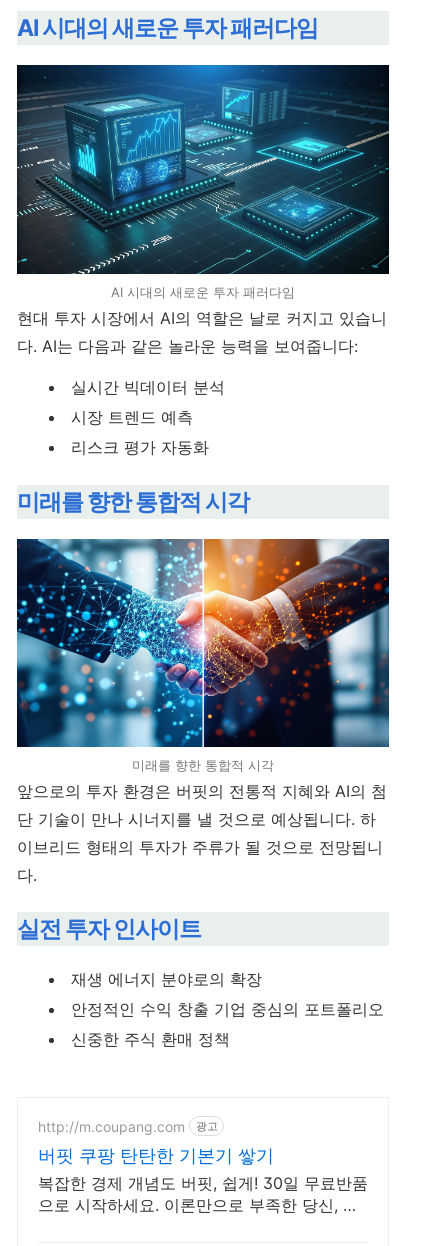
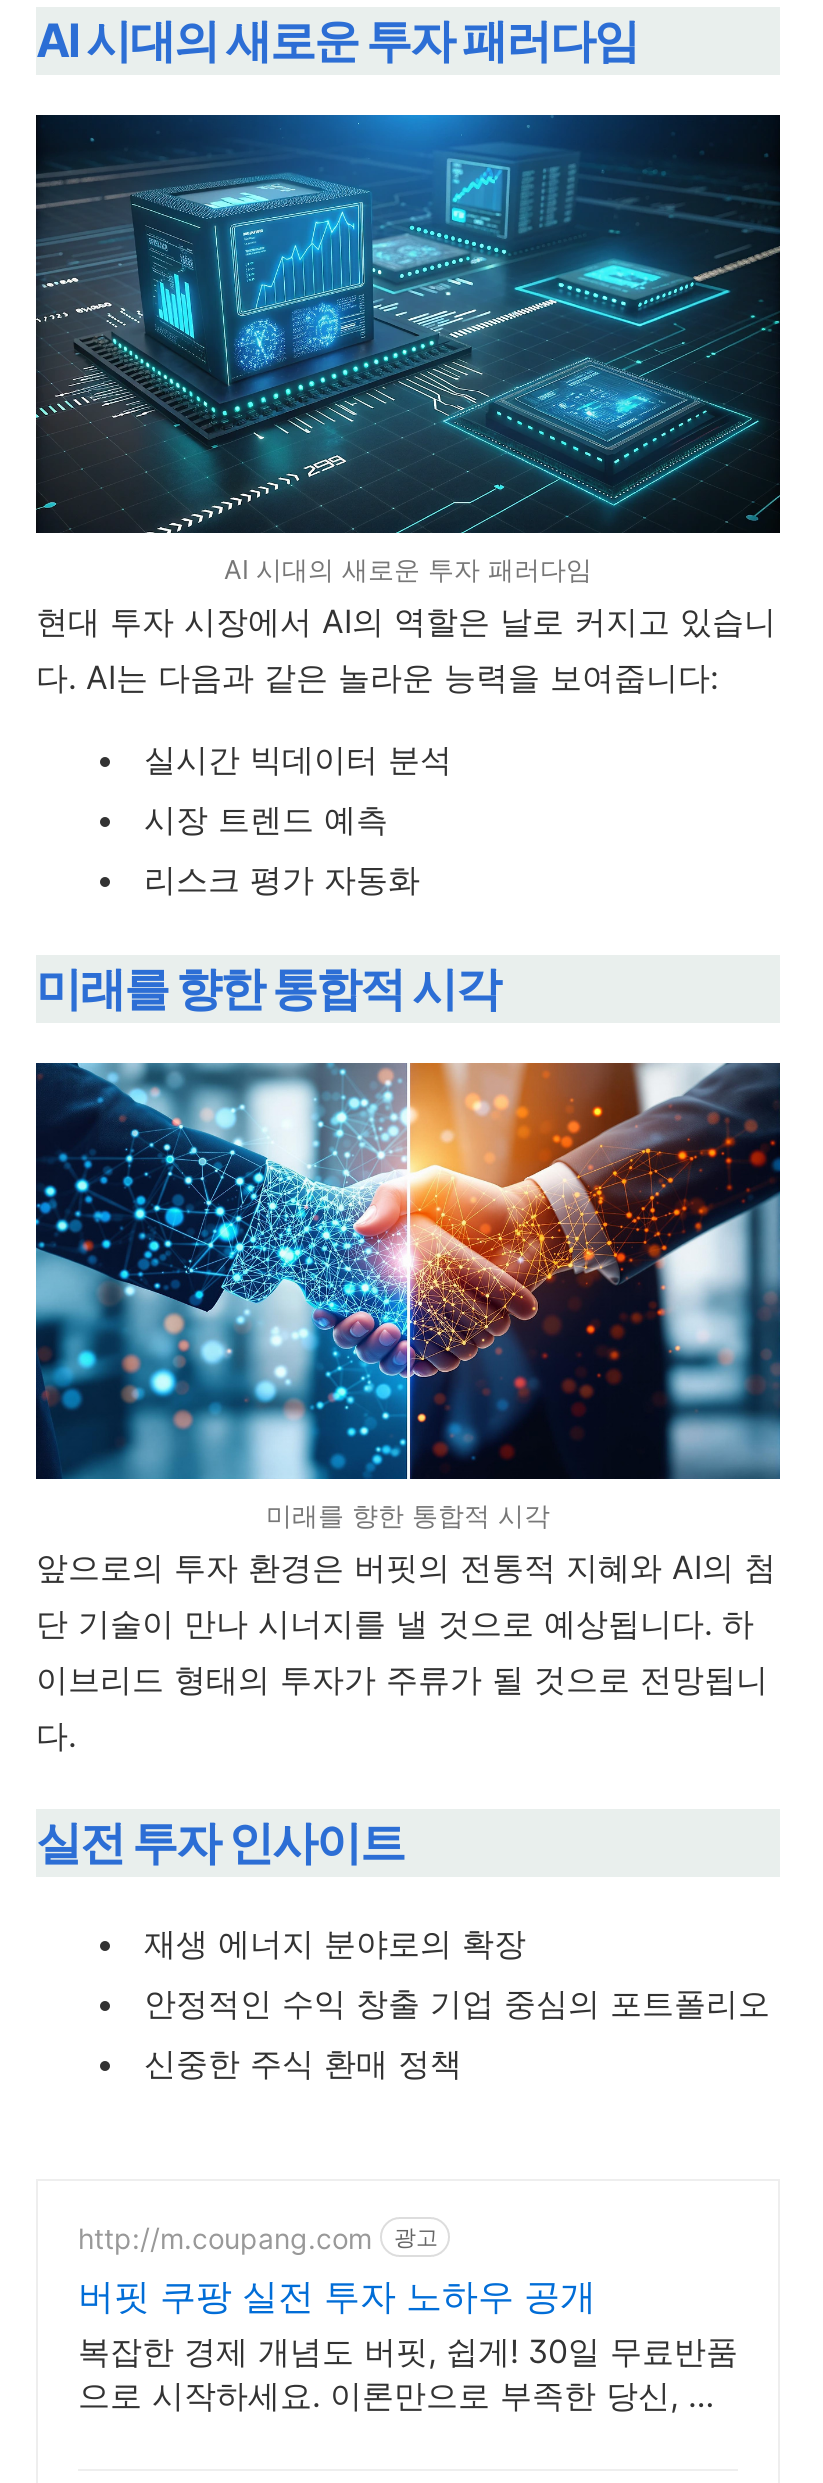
[38,1145,274,1166] 버핏 쿠팡 탄탄한 기본기 쌓기 -> [78,2275,596,2317] 버핏 쿠팡 실전 투자 노하우 공개

